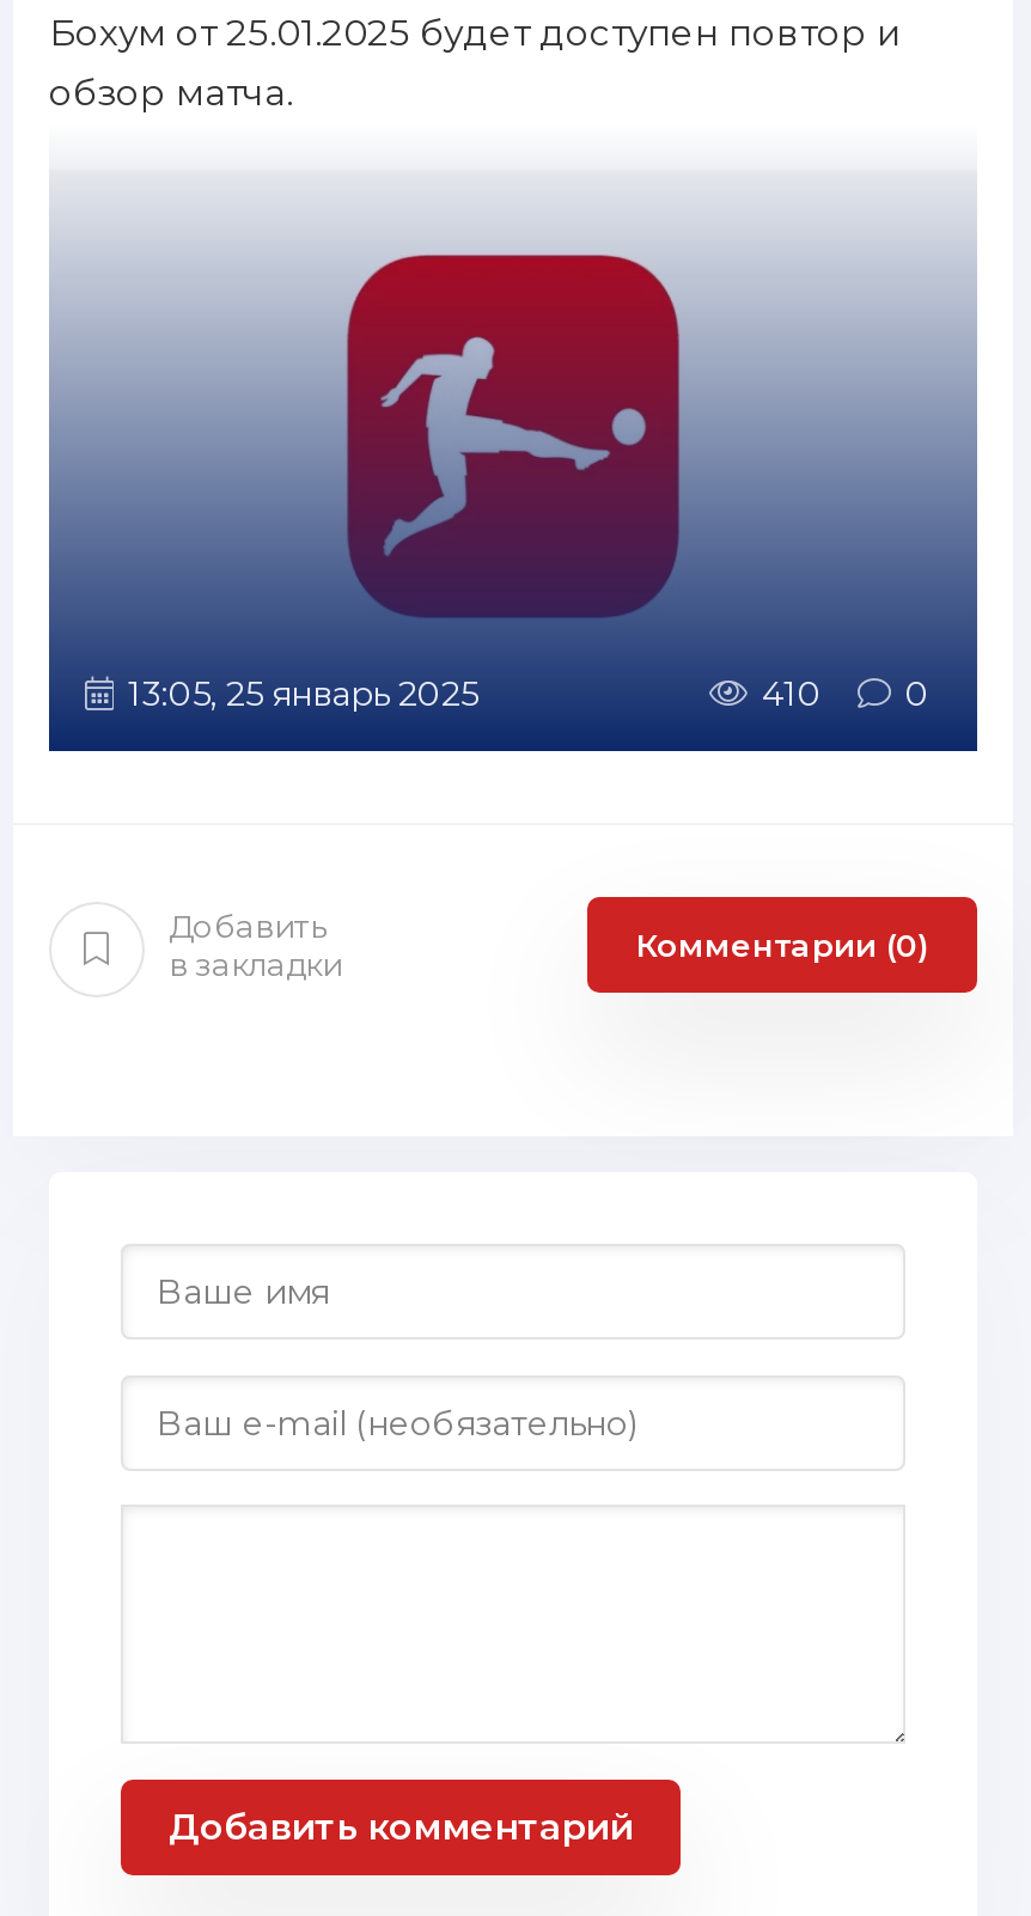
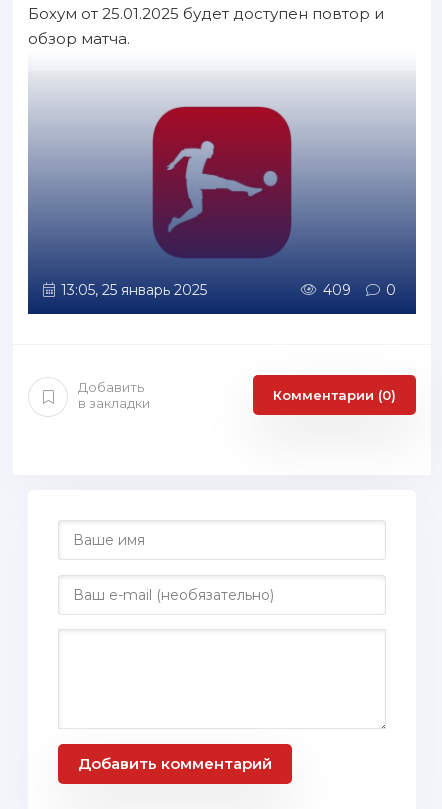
[762,672,822,715] 410 -> [323,281,351,299] 409

